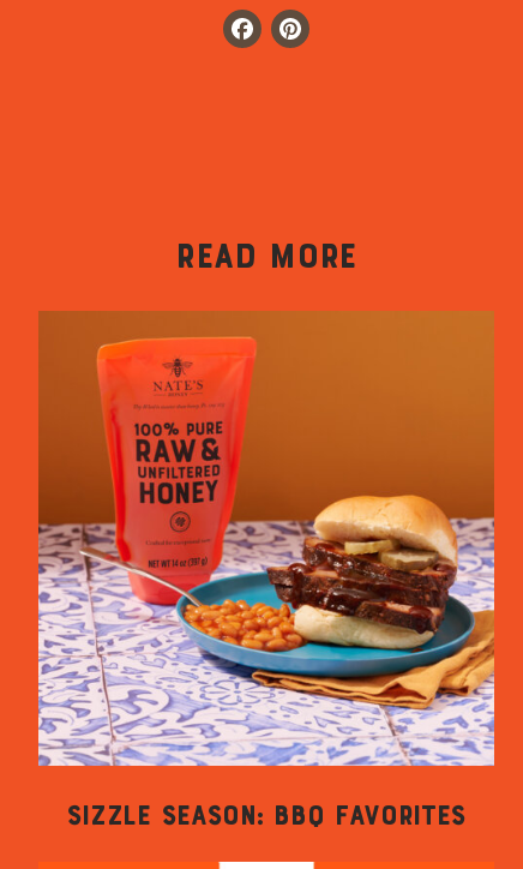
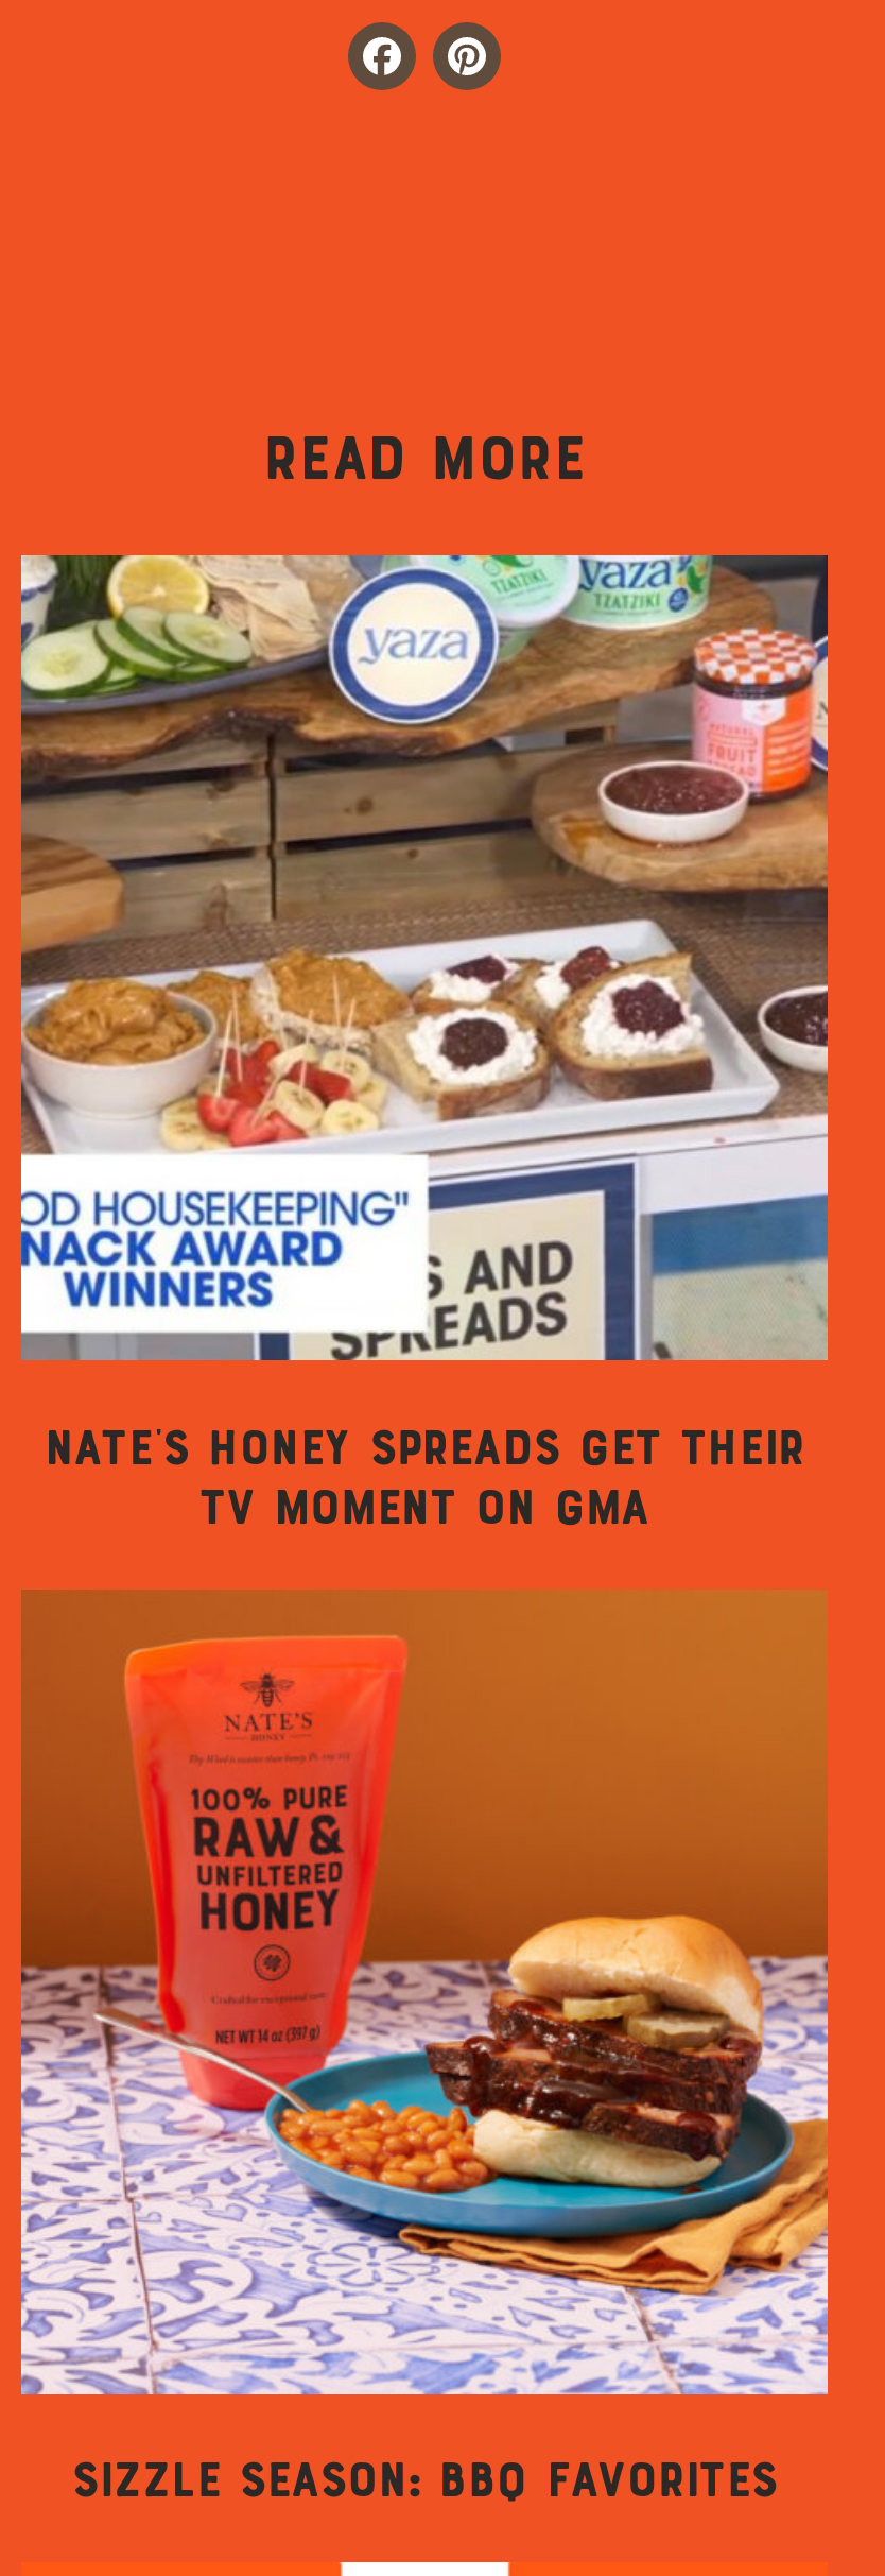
none -> [19,553,830,1536] [image] | NATE’S HONEY SPREADS GET THEIR | TV MOMENT ON GMA

